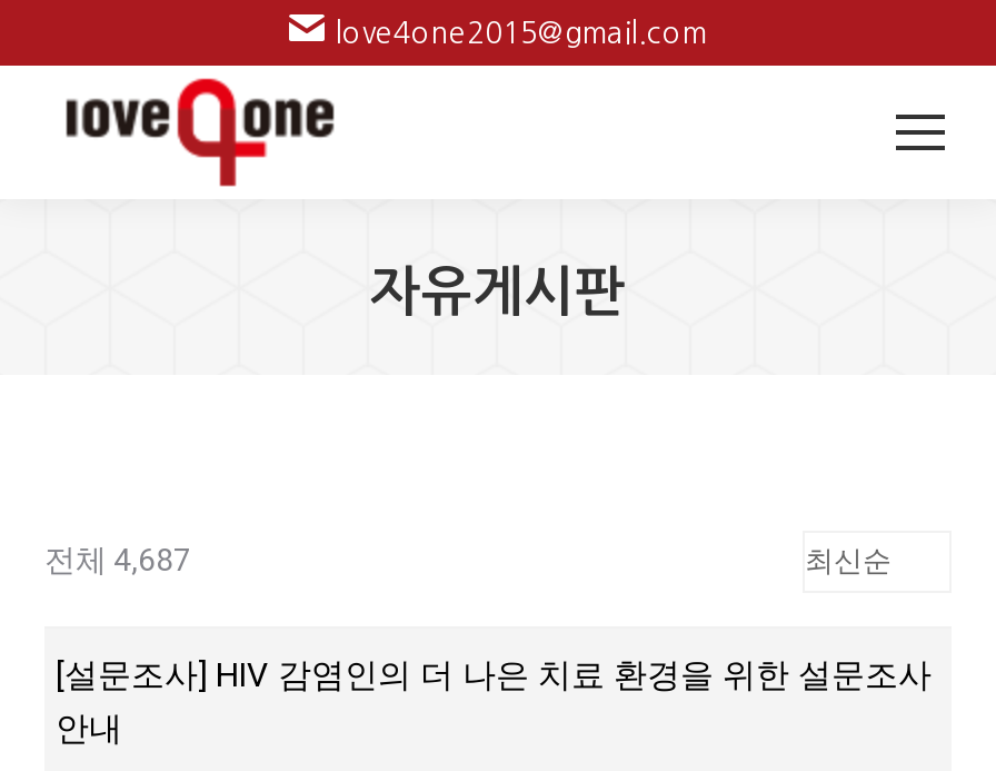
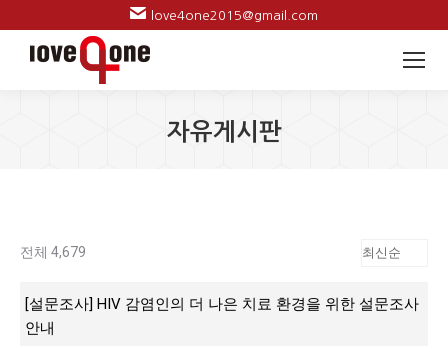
[44,542,191,577] 전체 4,687 -> [20,244,86,260] 전체 4,679

